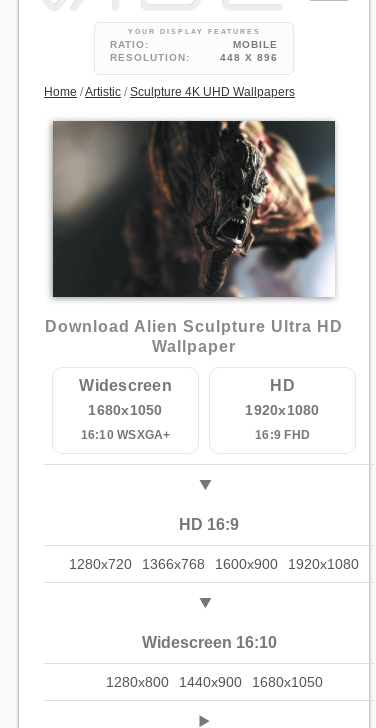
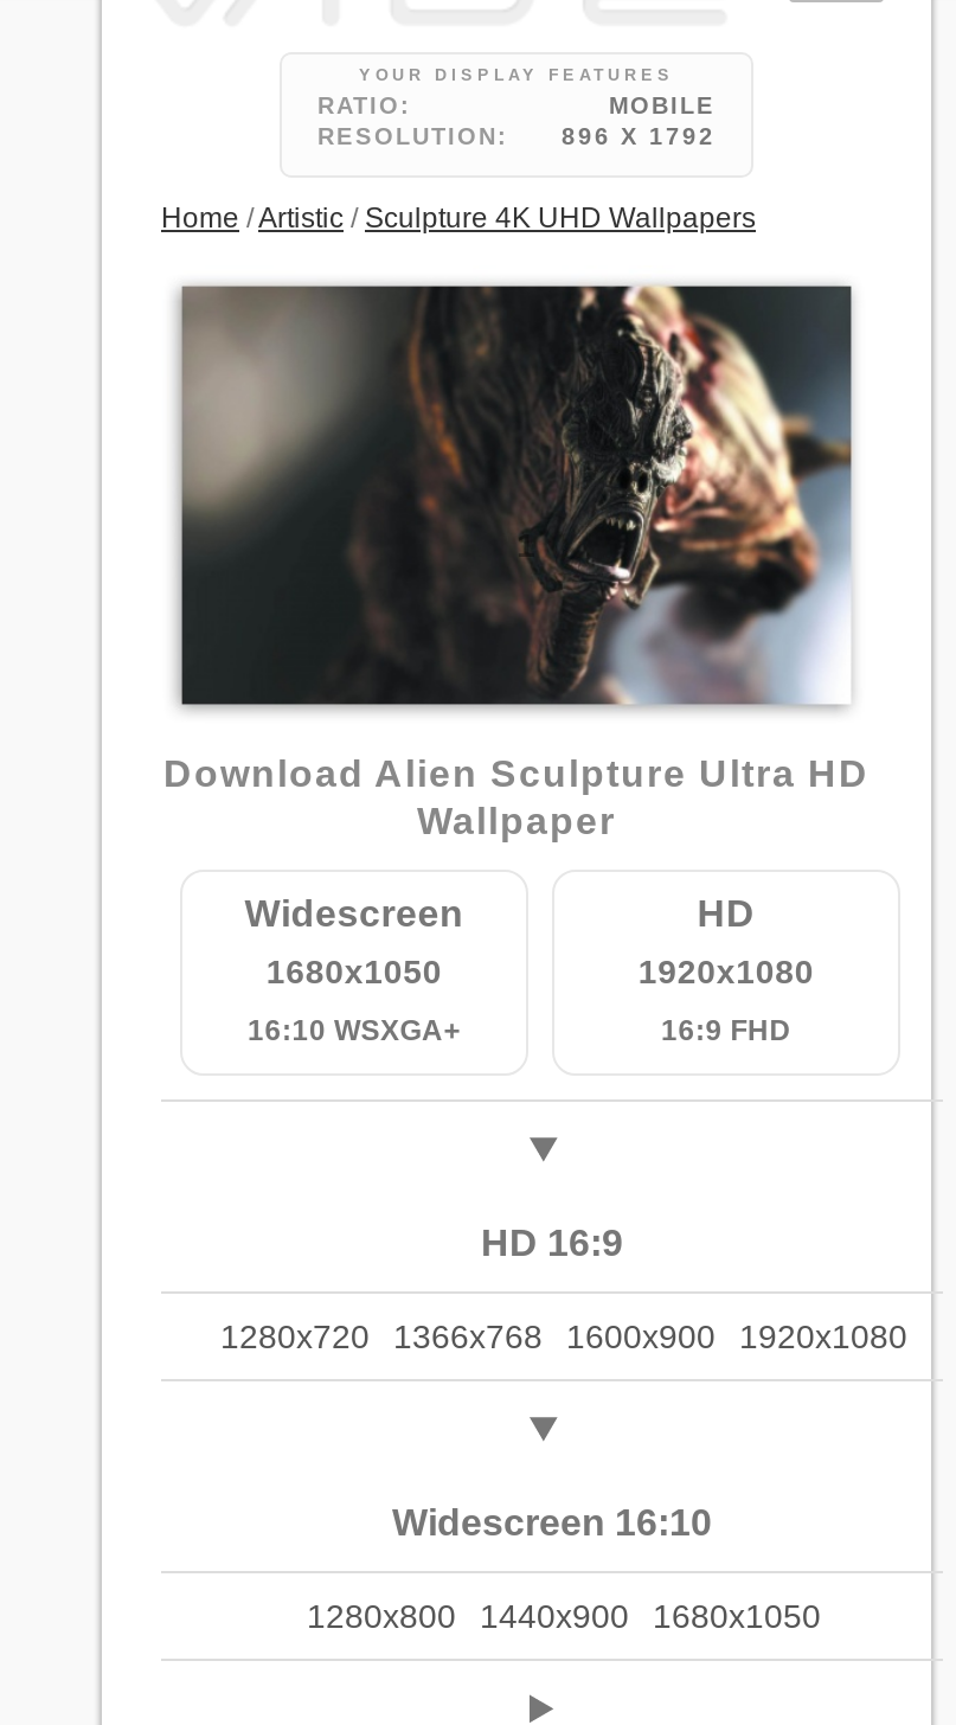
[220,52,278,63] 448 X 896 -> [562,123,716,149] 896 X 1792

